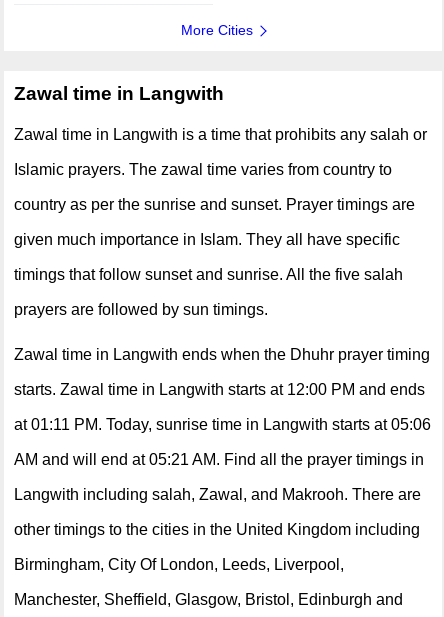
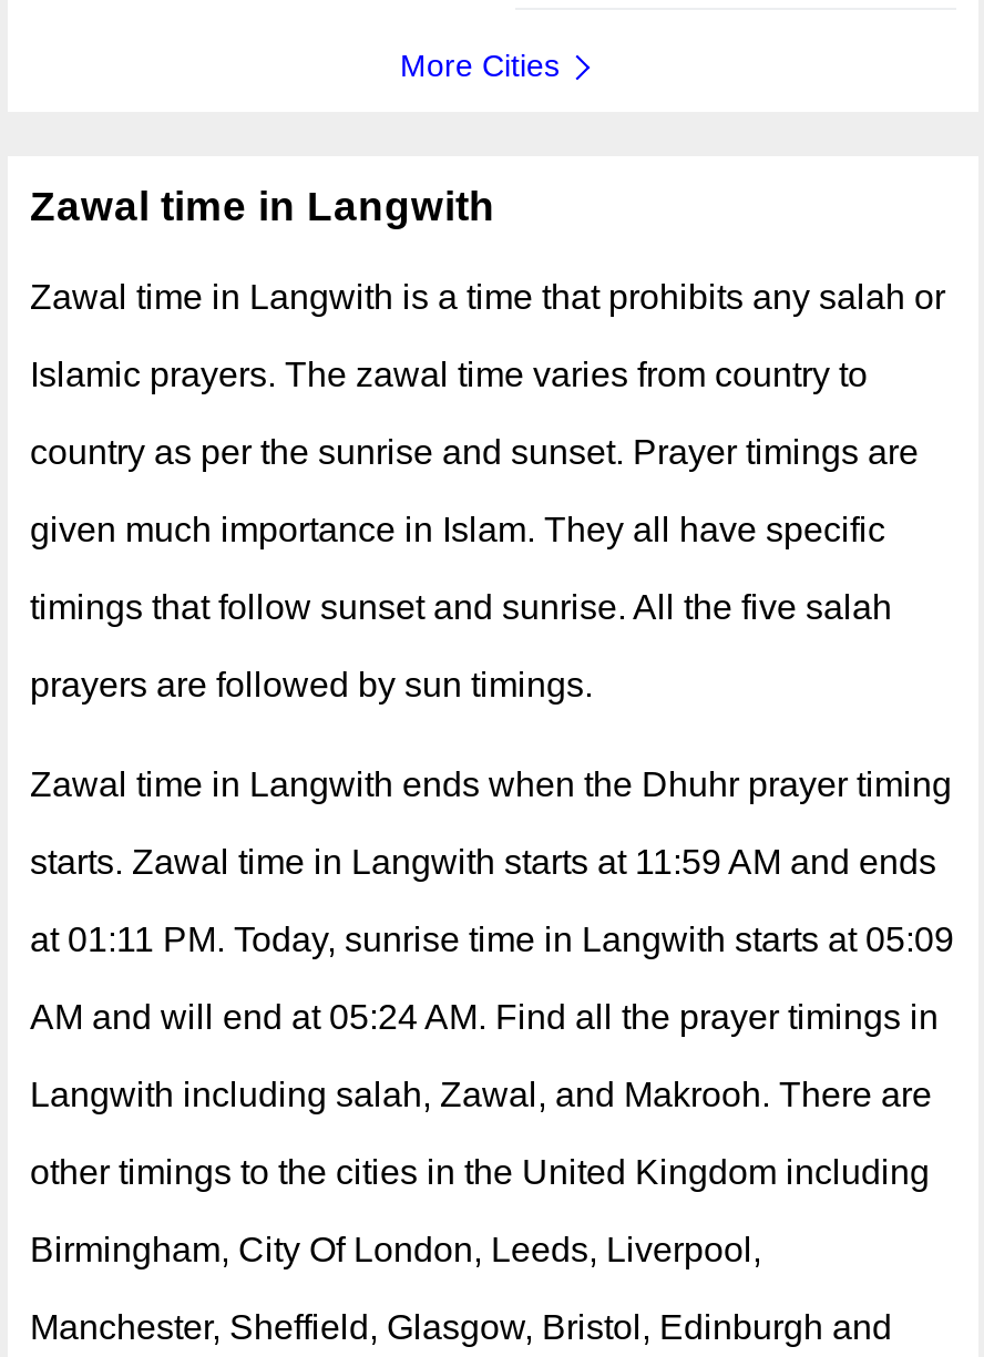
[14,381,425,398] starts. Zawal time in Langwith starts at 12:00 PM and ends -> [30,842,936,880] starts. Zawal time in Langwith starts at 11:59 AM and ends
[14,416,431,433] at 01:11 PM. Today, sunrise time in Langwith starts at 05:06 -> [30,920,954,958] at 01:11 PM. Today, sunrise time in Langwith starts at 05:09
[14,451,424,468] AM and will end at 05:21 AM. Find all the prayer timings in -> [30,997,939,1035] AM and will end at 05:24 AM. Find all the prayer timings in

